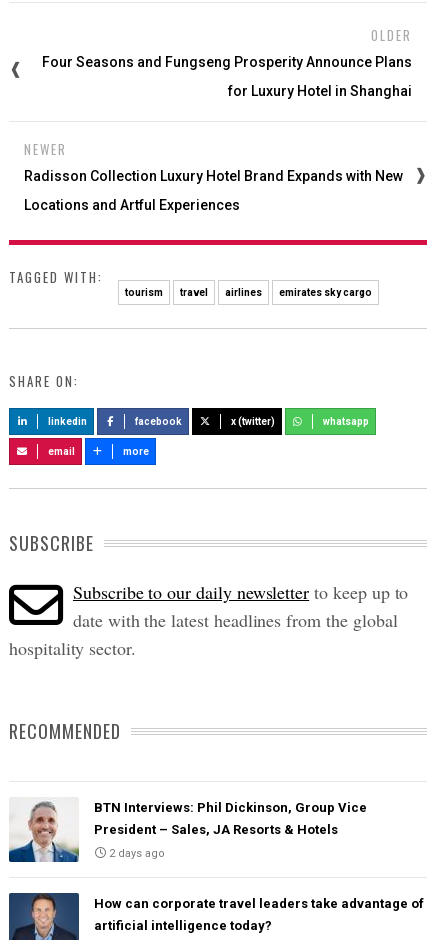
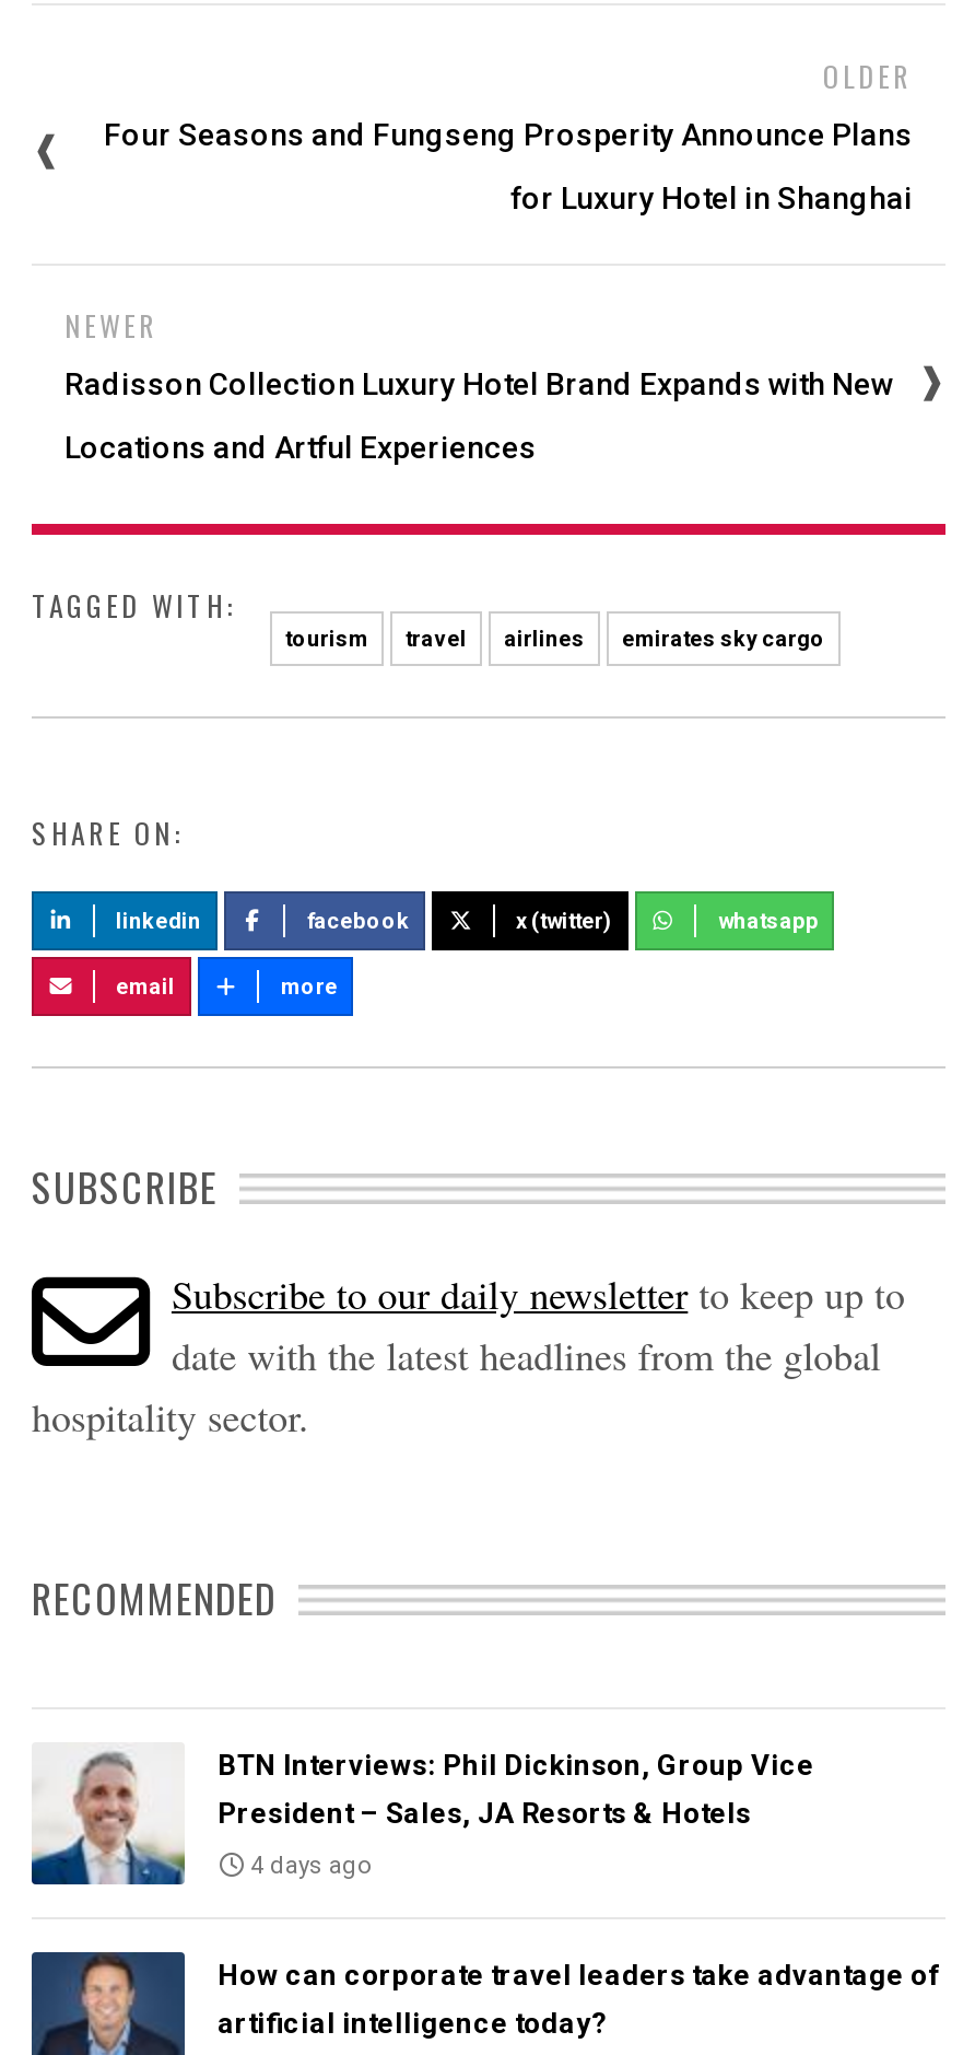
[106,847,165,860] 2 days ago -> [244,1852,373,1880] 4 days ago

